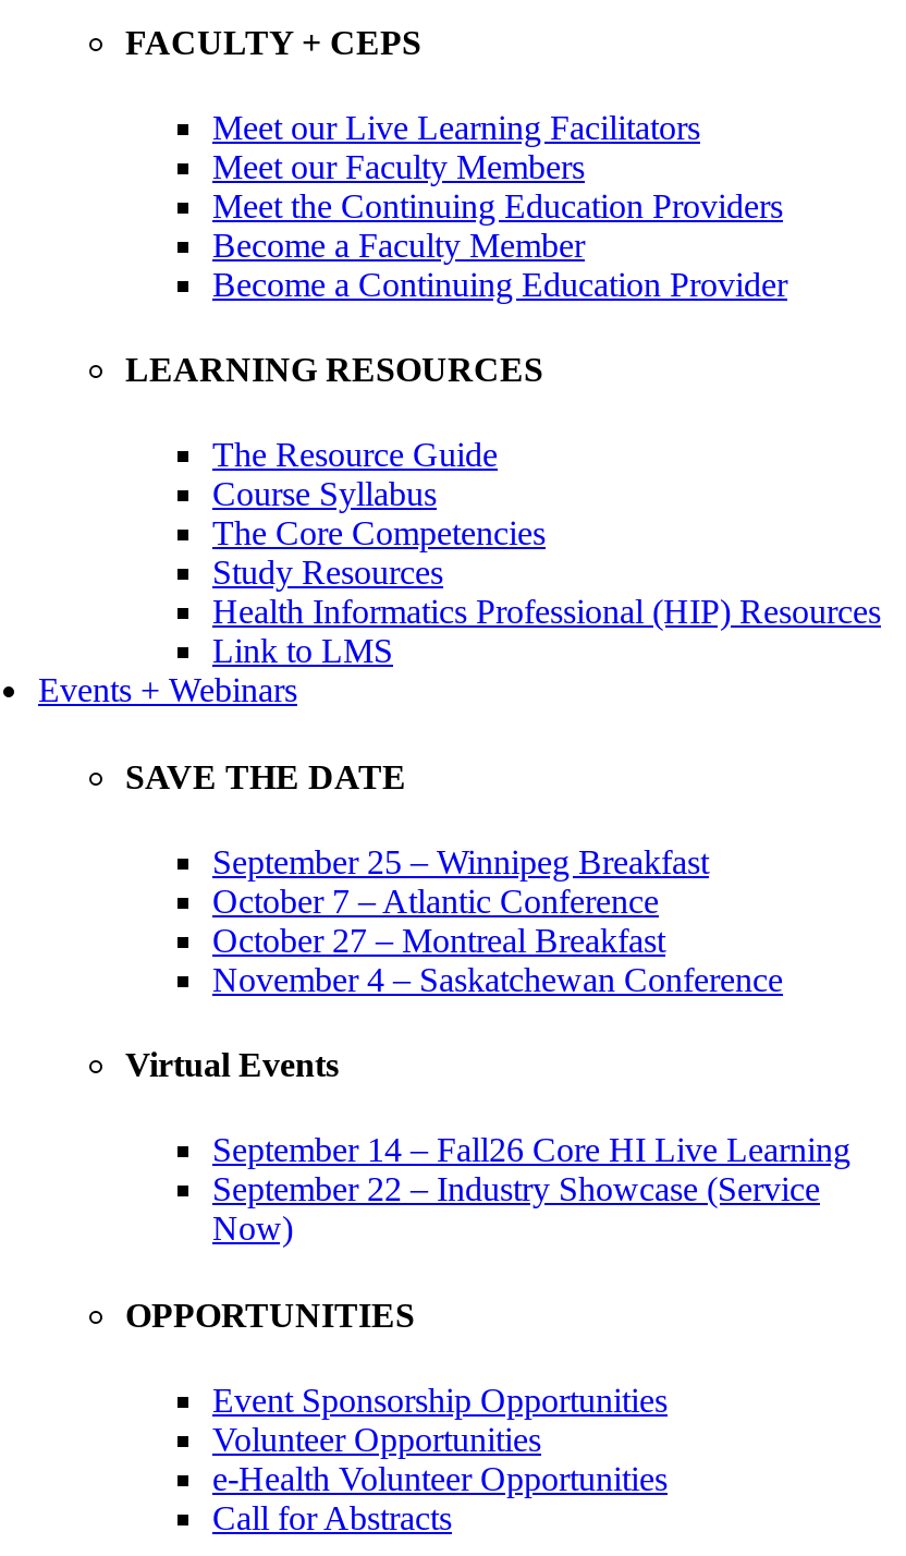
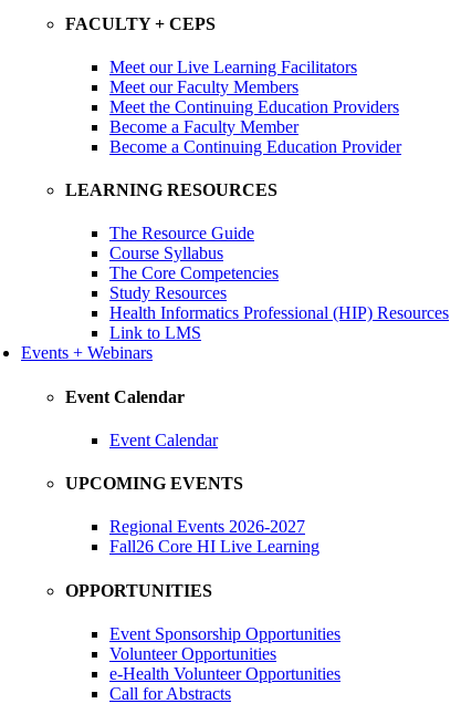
[125,758,406,795] SAVE THE DATE -> [65,387,185,406] Event Calendar
[212,843,783,998] September 25 – Winnipeg Breakfast | October 7 – Atlantic Conference | October 27 – Montreal Breakfast | November 4 – Saskatchewan Conference -> [109,431,218,449] Event Calendar
[125,1046,339,1084] Virtual Events -> [65,474,243,493] UPCOMING EVENTS
[212,1132,850,1247] September 14 – Fall26 Core HI Live Learning | September 22 – Industry Showcase (Service | Now) -> [109,517,319,556] Regional Events 2026-2027 | Fall26 Core HI Live Learning

